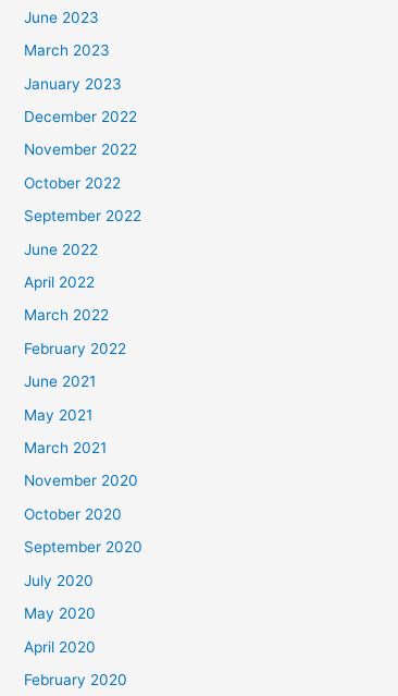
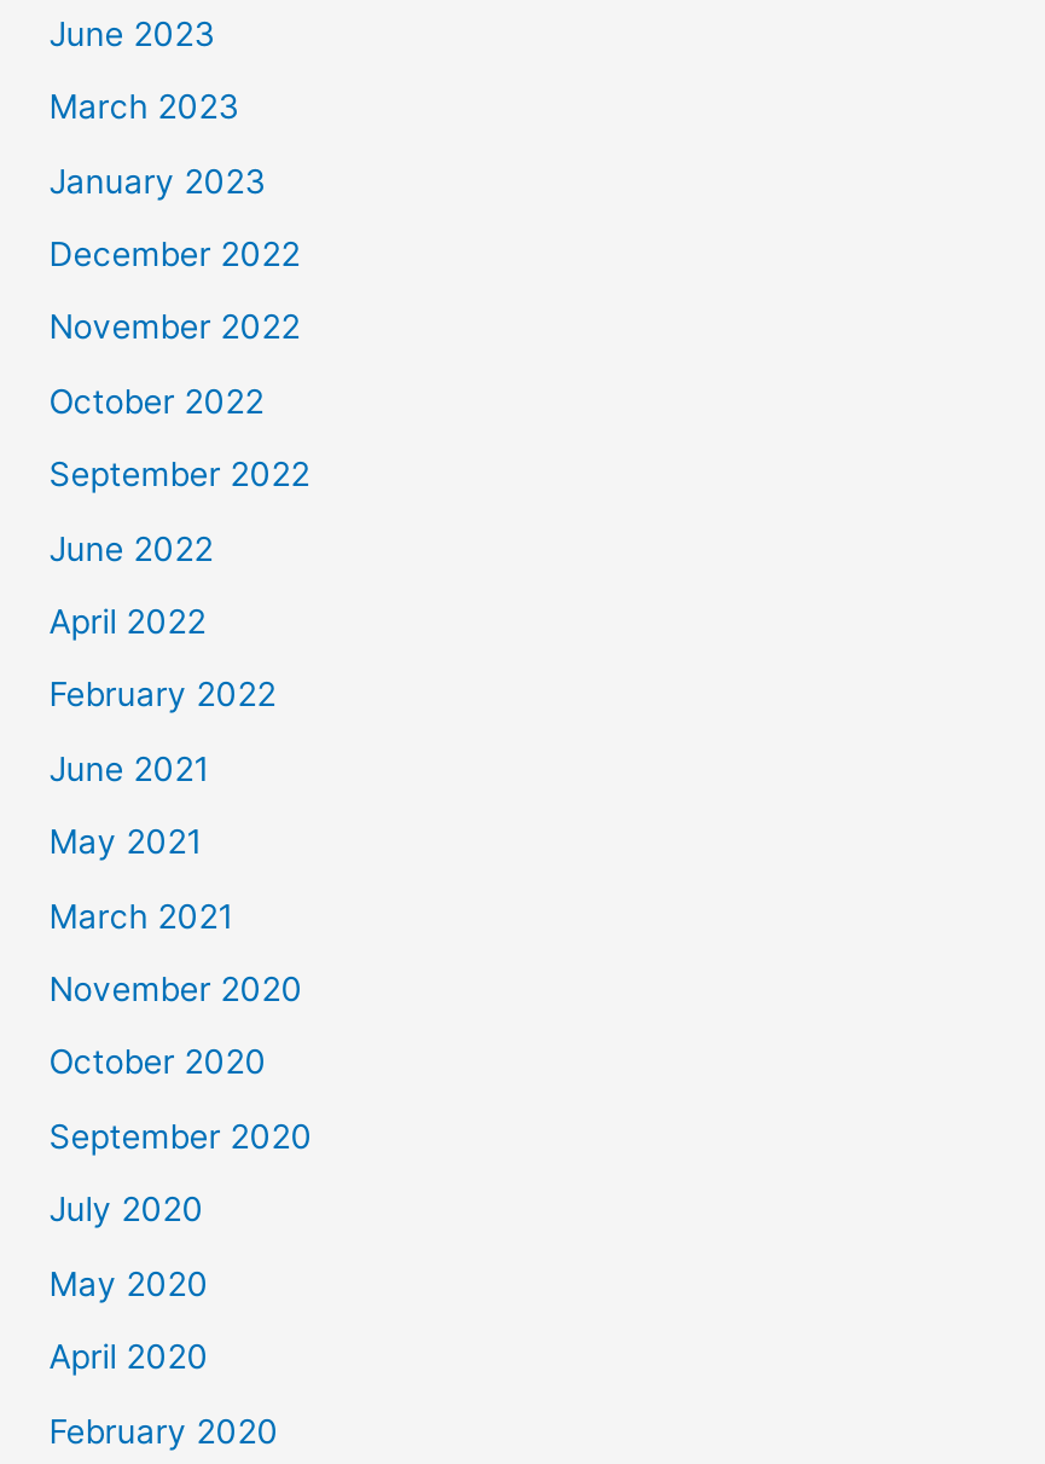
[24,307,109,324] March 2022 -> none

